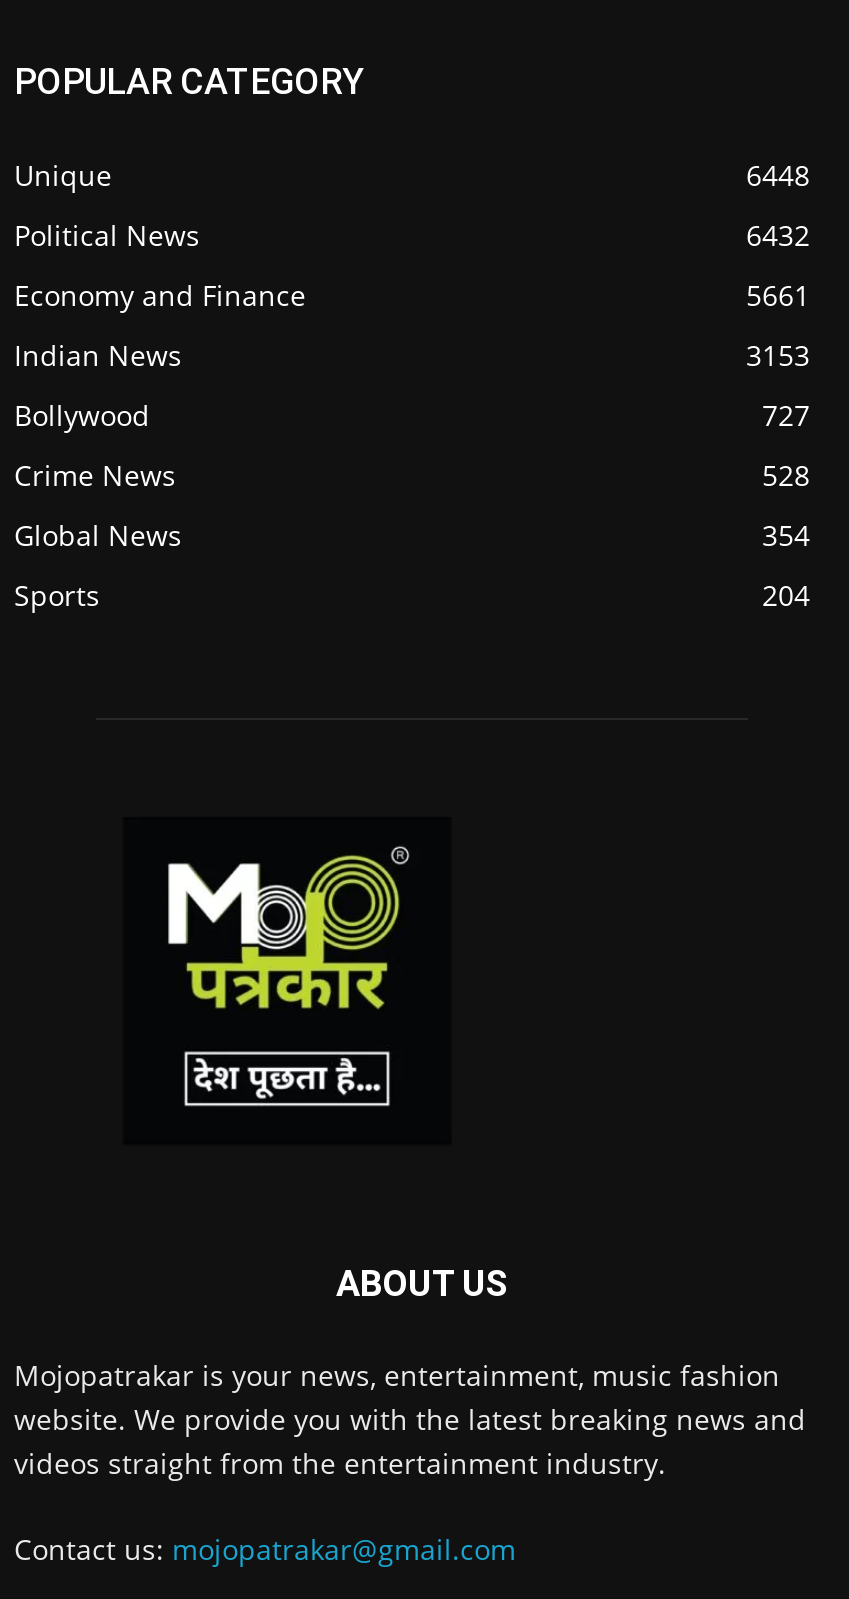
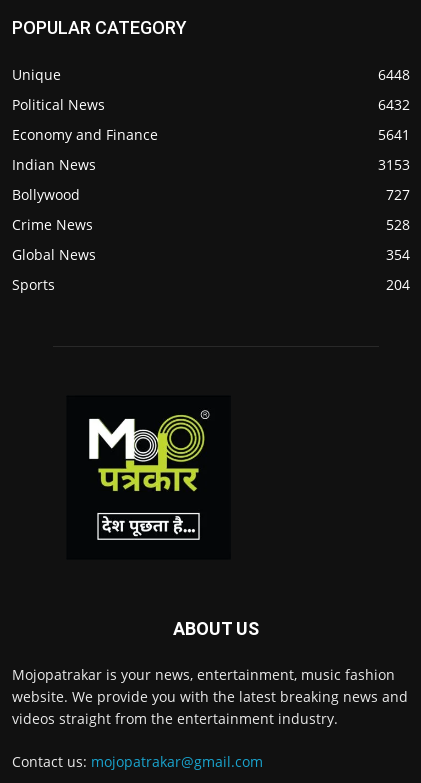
[746,276,810,314] 5661 -> [378,125,410,144] 5641

